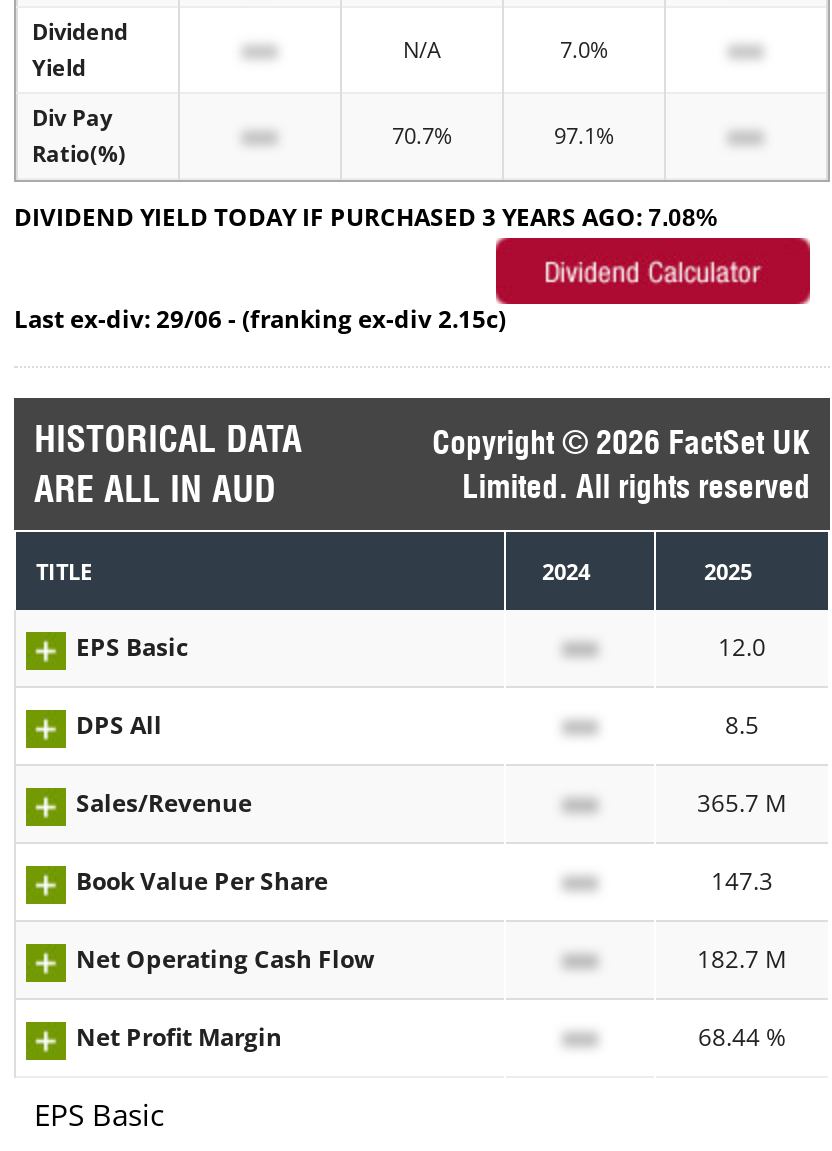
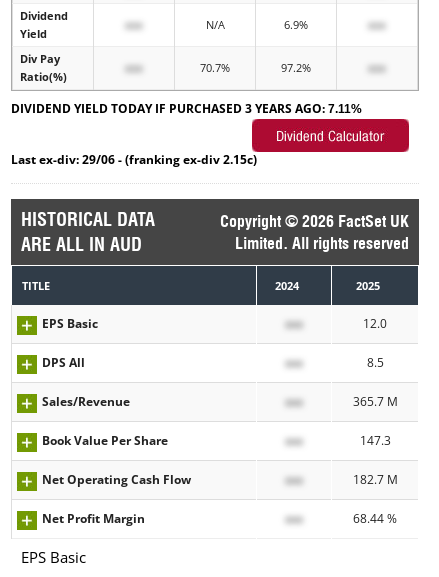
[560,34,608,64] 7.0% -> [284,17,308,32] 6.9%
[554,120,614,150] 97.1% -> [281,60,311,75] 97.2%
[14,200,718,234] DIVIDEND YIELD TODAY IF PURCHASED 3 YEARS AGO: 7.08% -> [11,100,362,117] DIVIDEND YIELD TODAY IF PURCHASED 3 YEARS AGO: 7.11%

